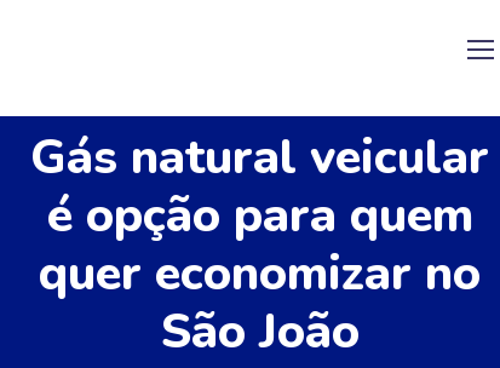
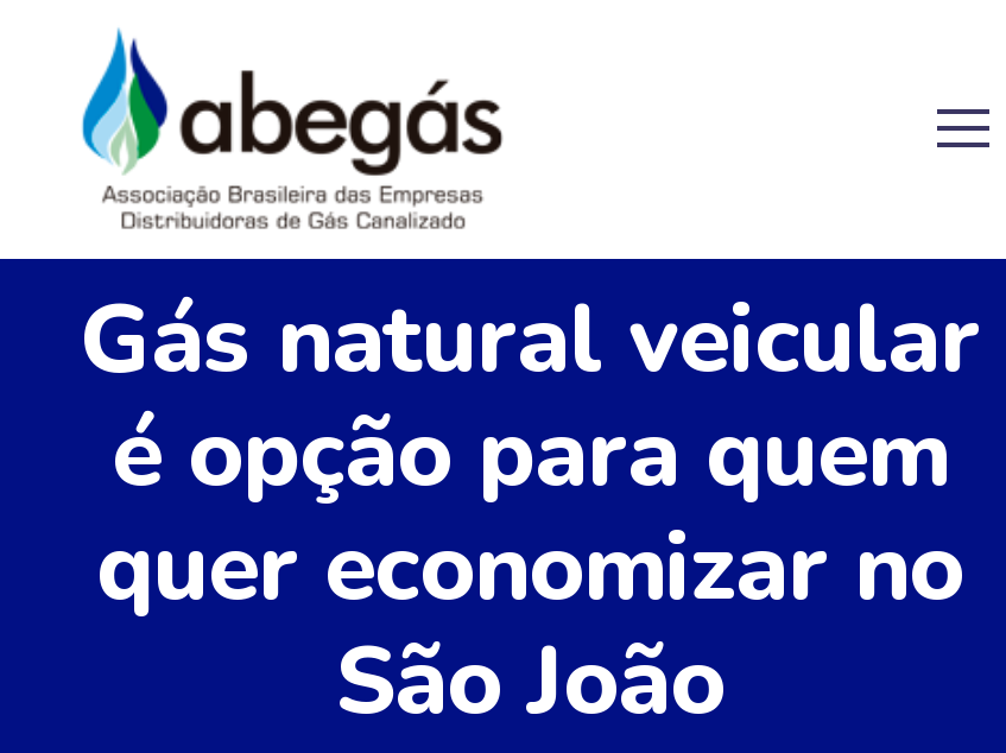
none -> [80,29,505,230] [image]

